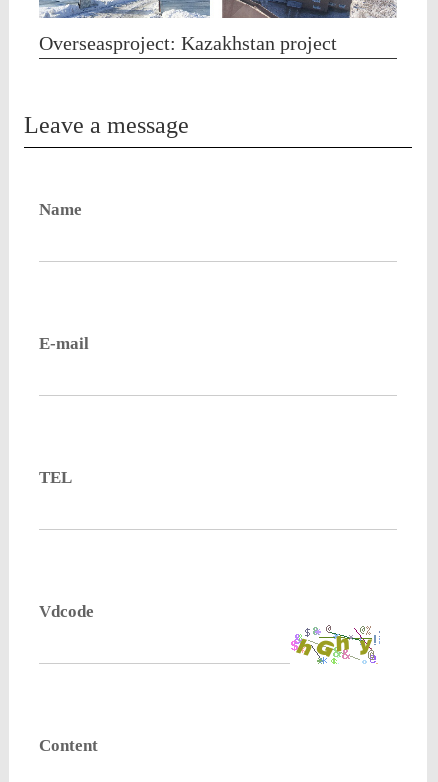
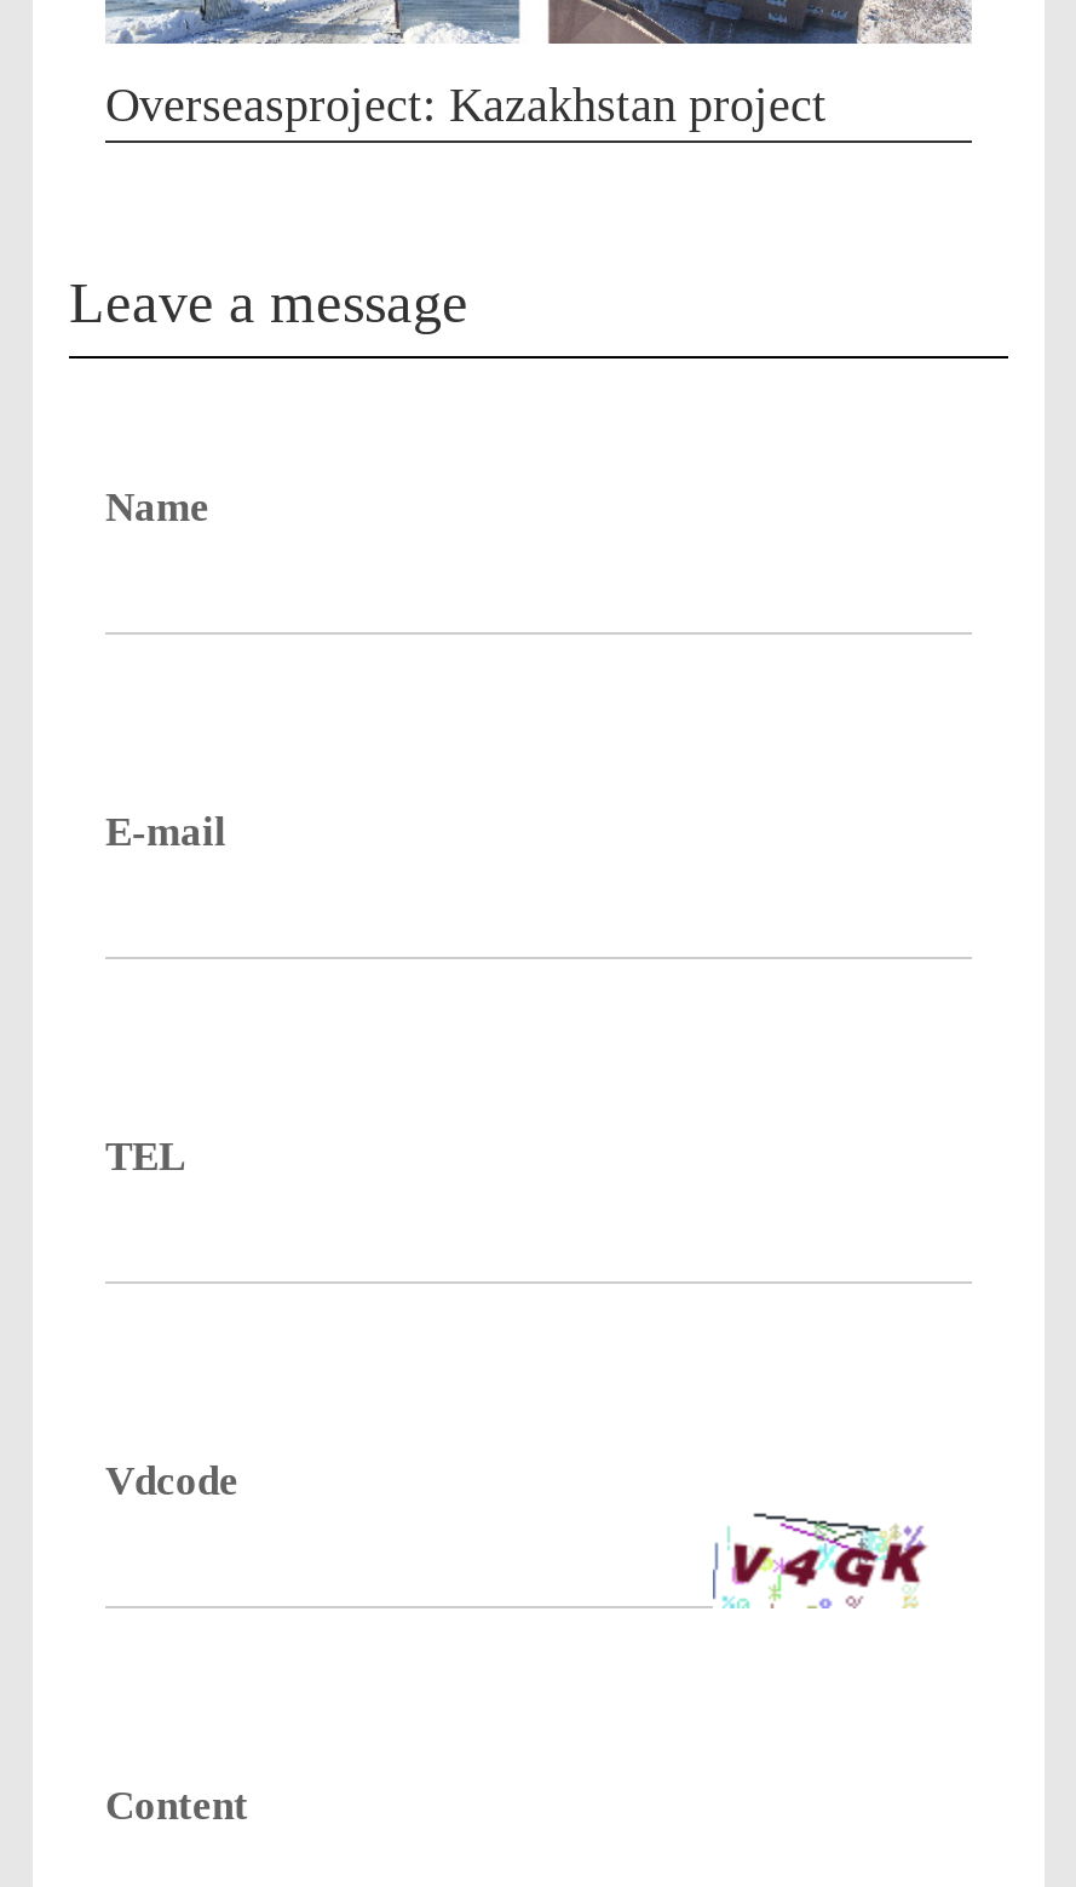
[290,625,381,665] [image] -> [710,1512,931,1611] [image]

